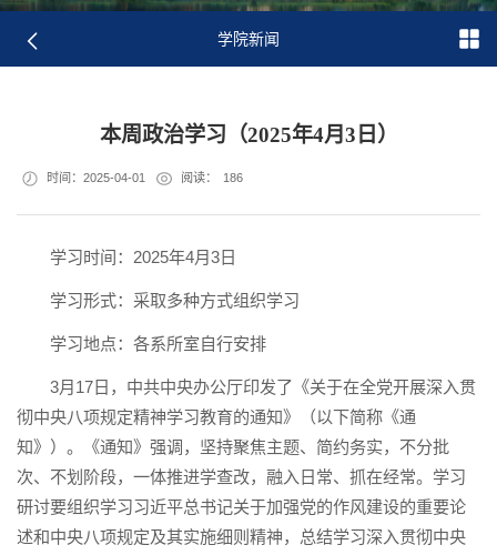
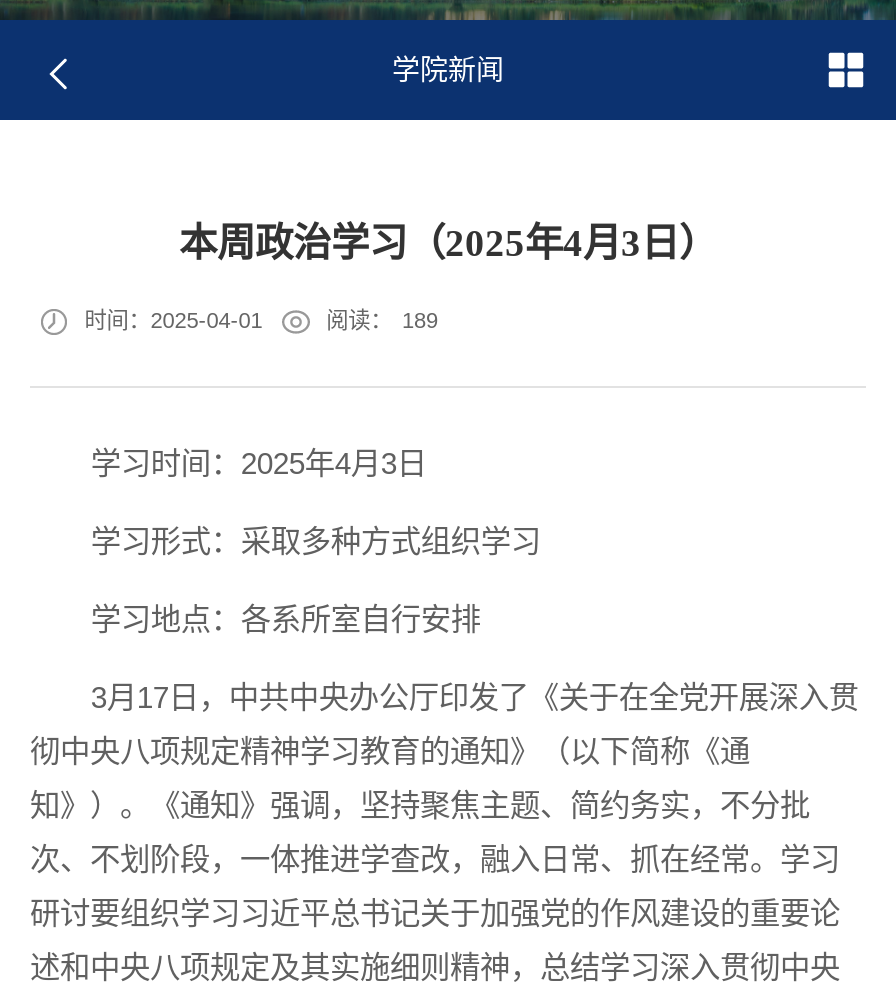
[181,171,243,185] 阅读： 186 -> [326,309,438,333] 阅读： 189

